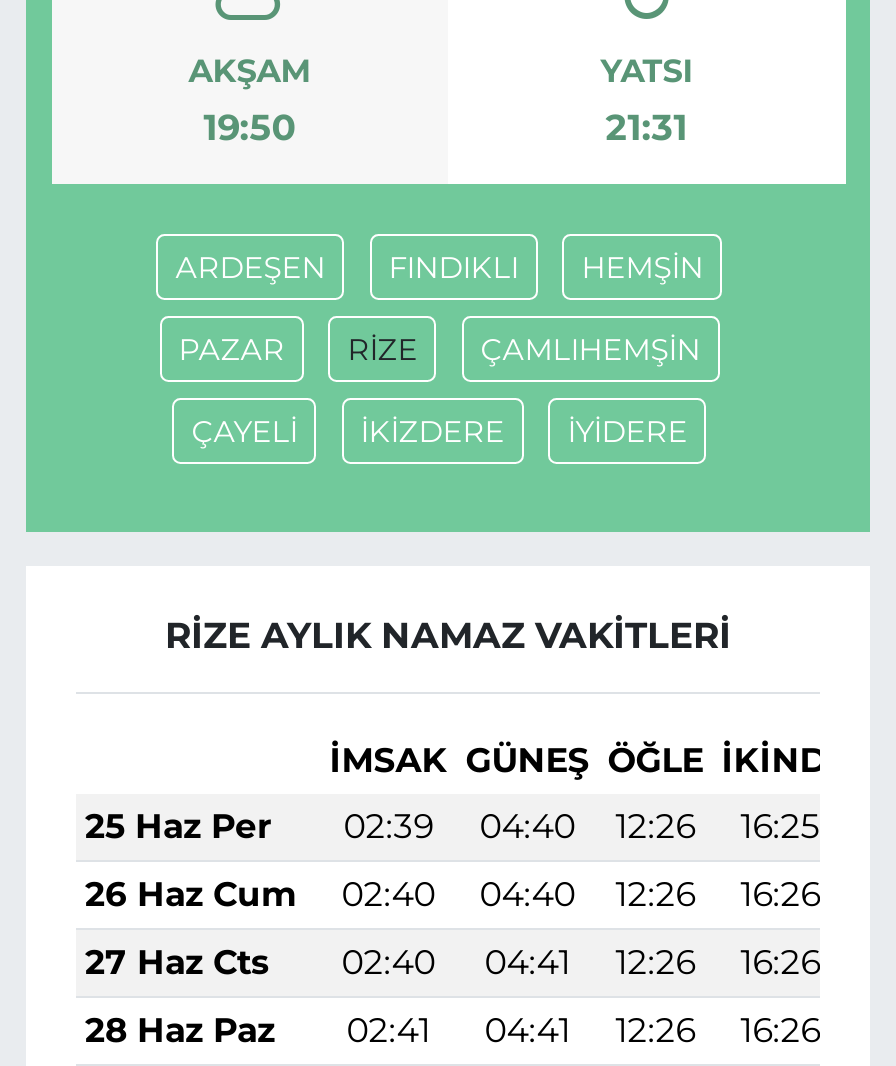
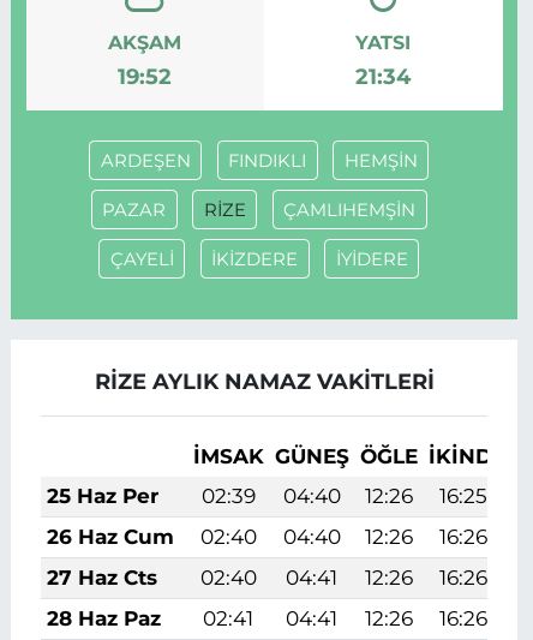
[204,106,296,150] 19:50 -> [118,64,172,90] 19:52
[606,106,688,150] 21:31 -> [356,64,411,90] 21:34

